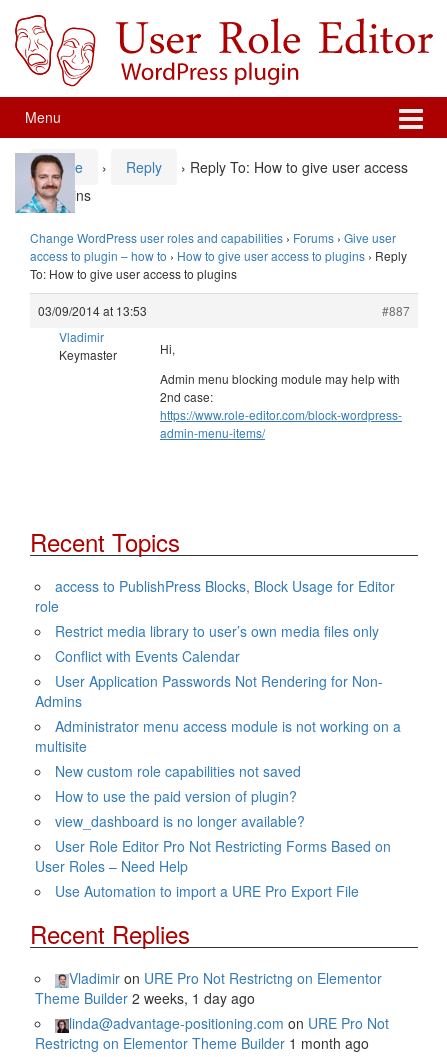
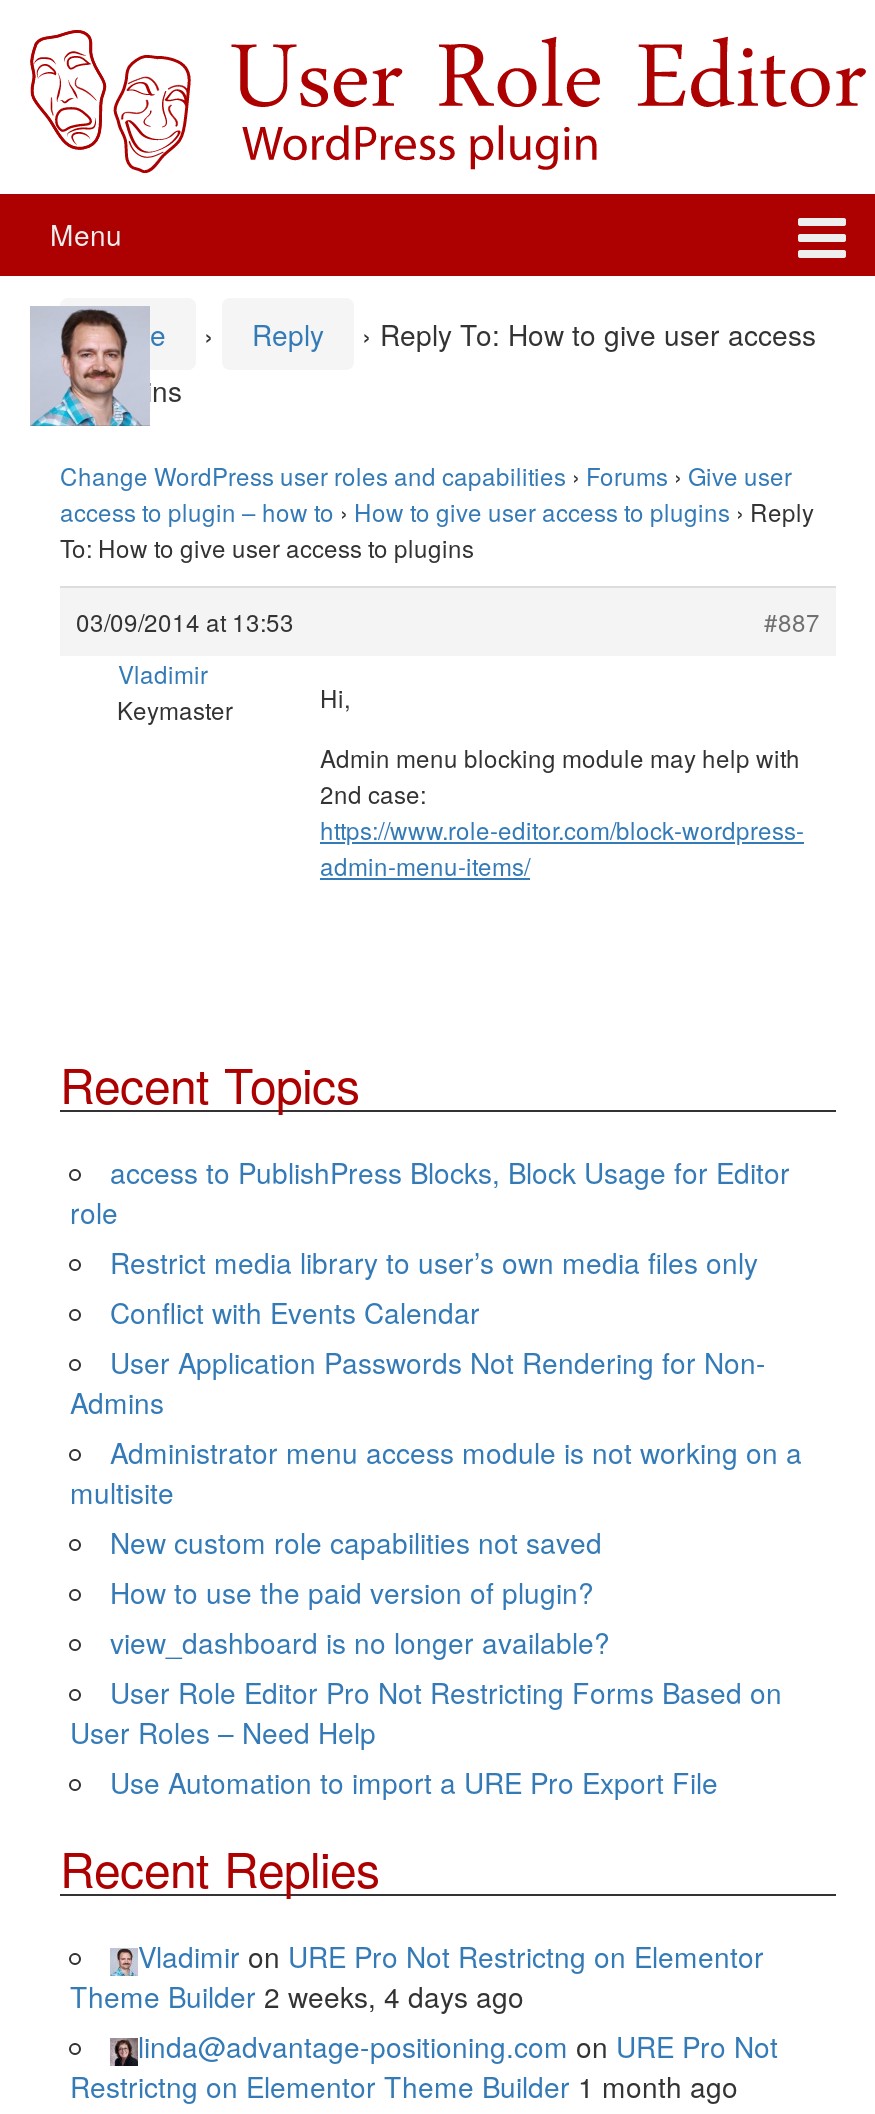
[35,988,255,1008] Theme Builder 2 weeks, 1 day ago -> [70,1977,524,2017] Theme Builder 2 weeks, 4 days ago

